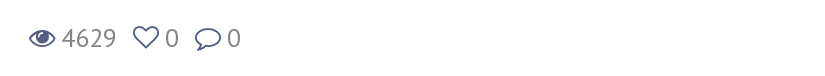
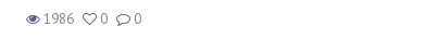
[55,21,241,55] 4629 0 0 -> [40,10,141,28] 1986 0 0

